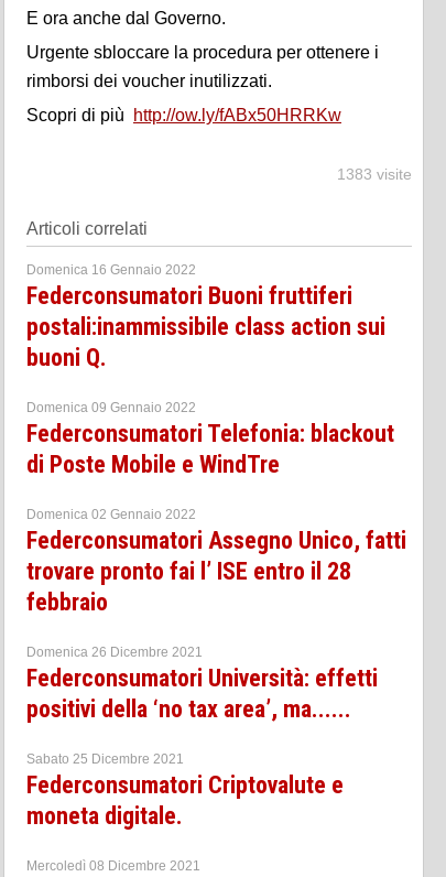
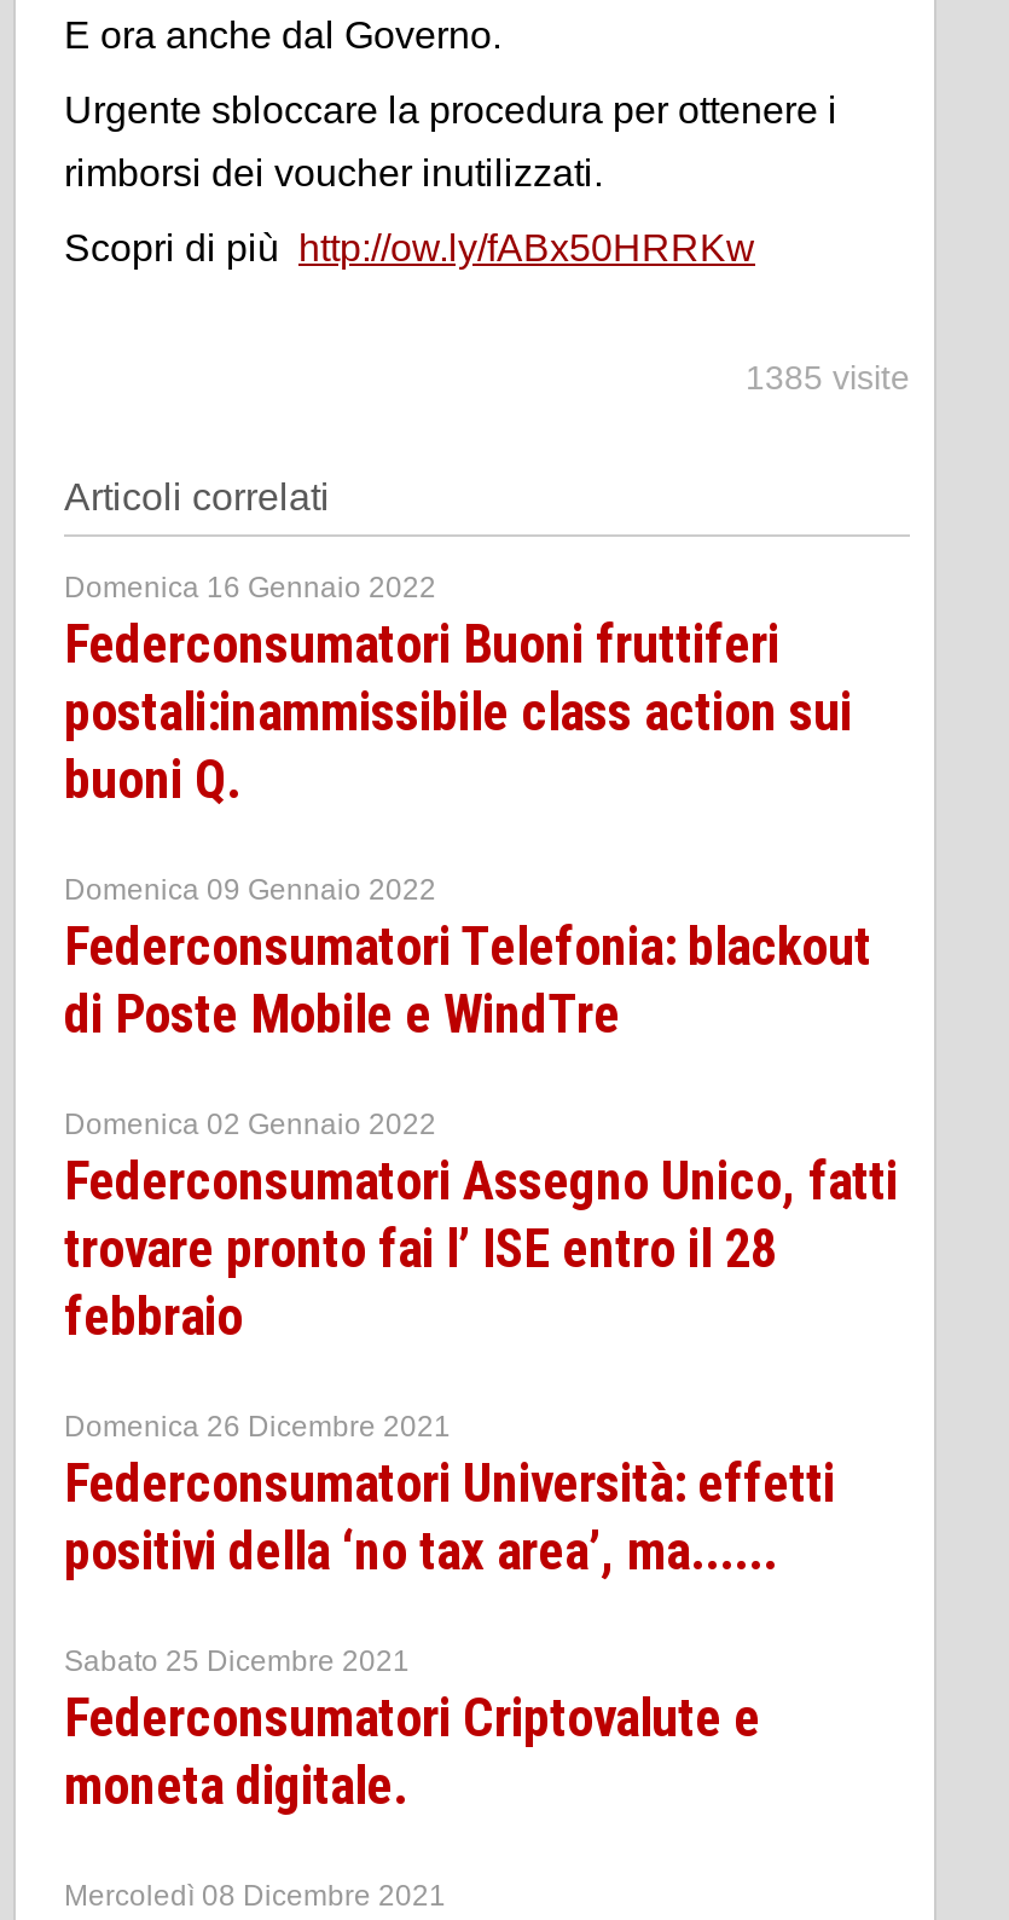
[337,165,412,183] 1383 visite -> [746,358,910,397] 1385 visite

